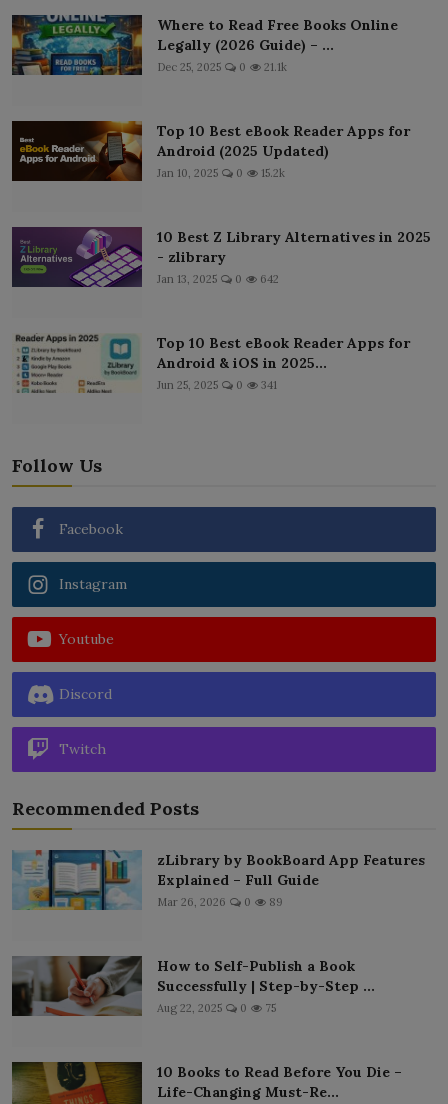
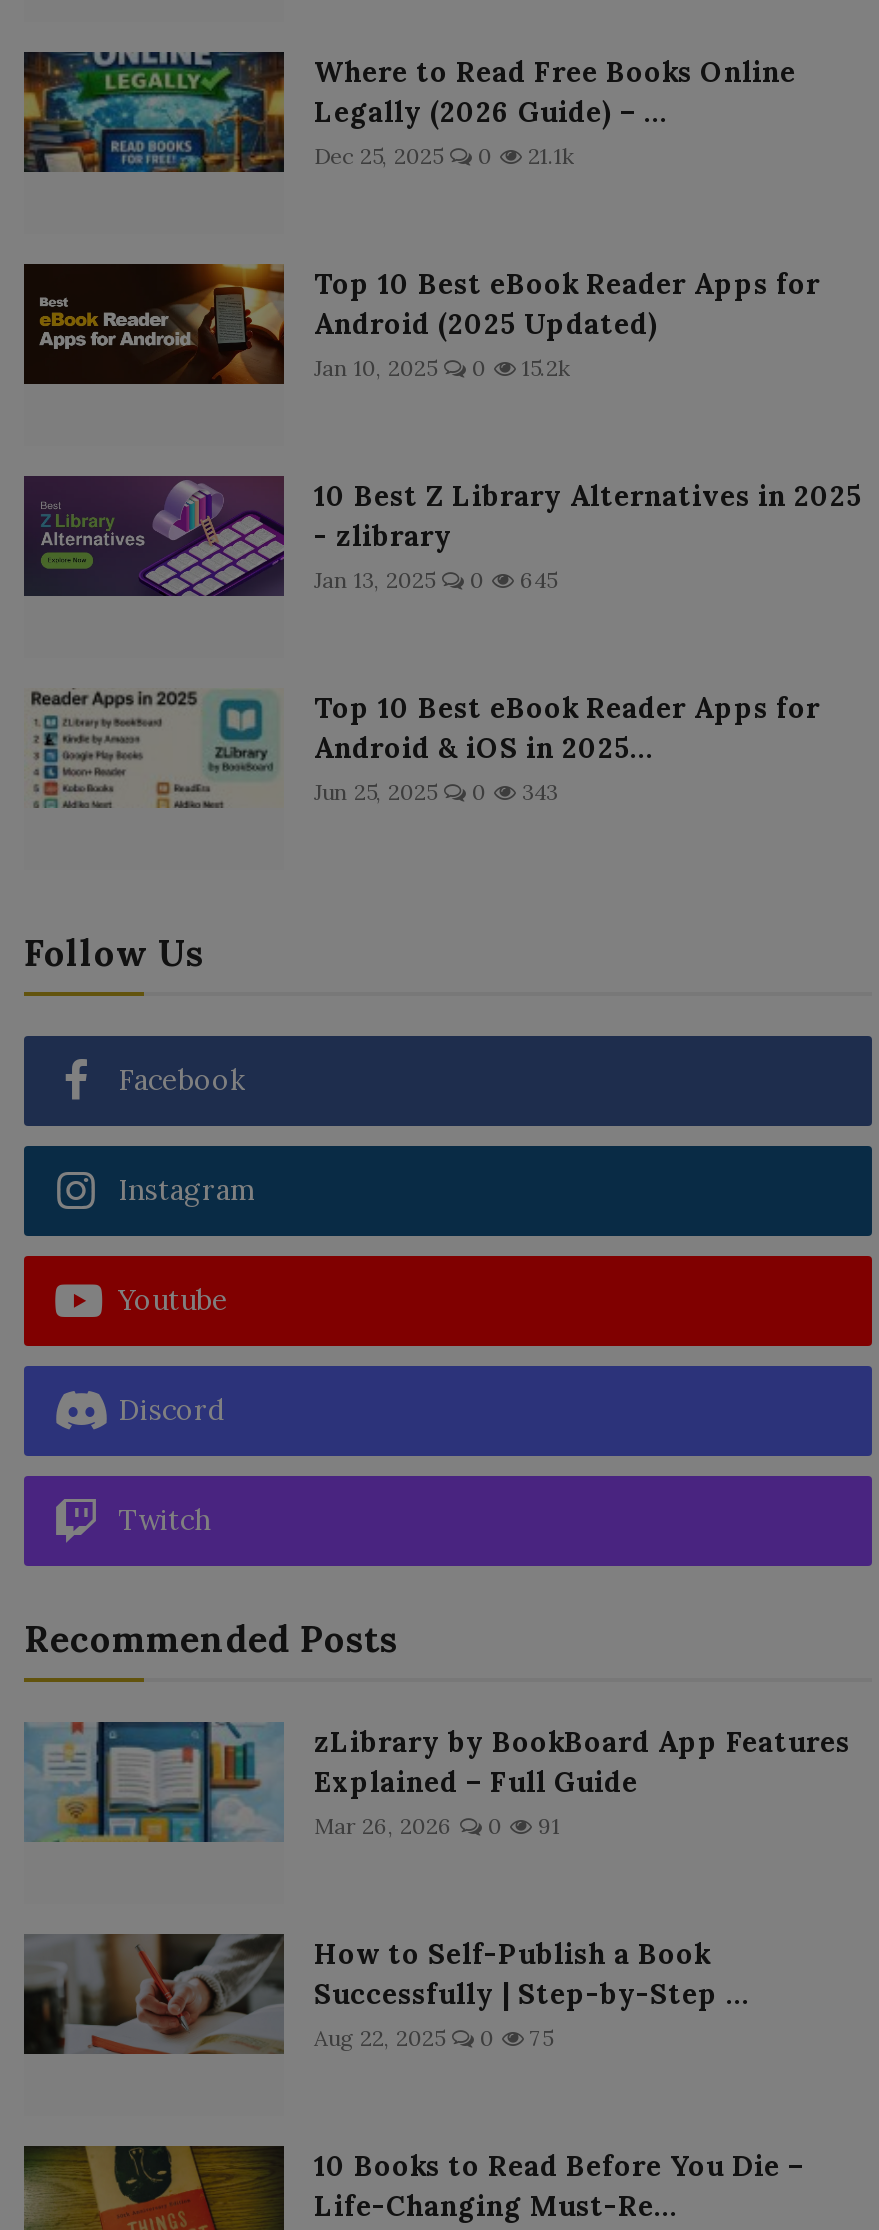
[157,272,279,286] Jan 13, 2025 0 642 -> [314,565,556,593] Jan 13, 2025 0 645
[157,378,277,392] Jun 25, 2025 0 341 -> [314,777,558,805] Jun 25, 2025 0 343
[157,895,283,909] Mar 26, 2026 0 89 -> [314,1811,560,1839] Mar 26, 2026 0 91

